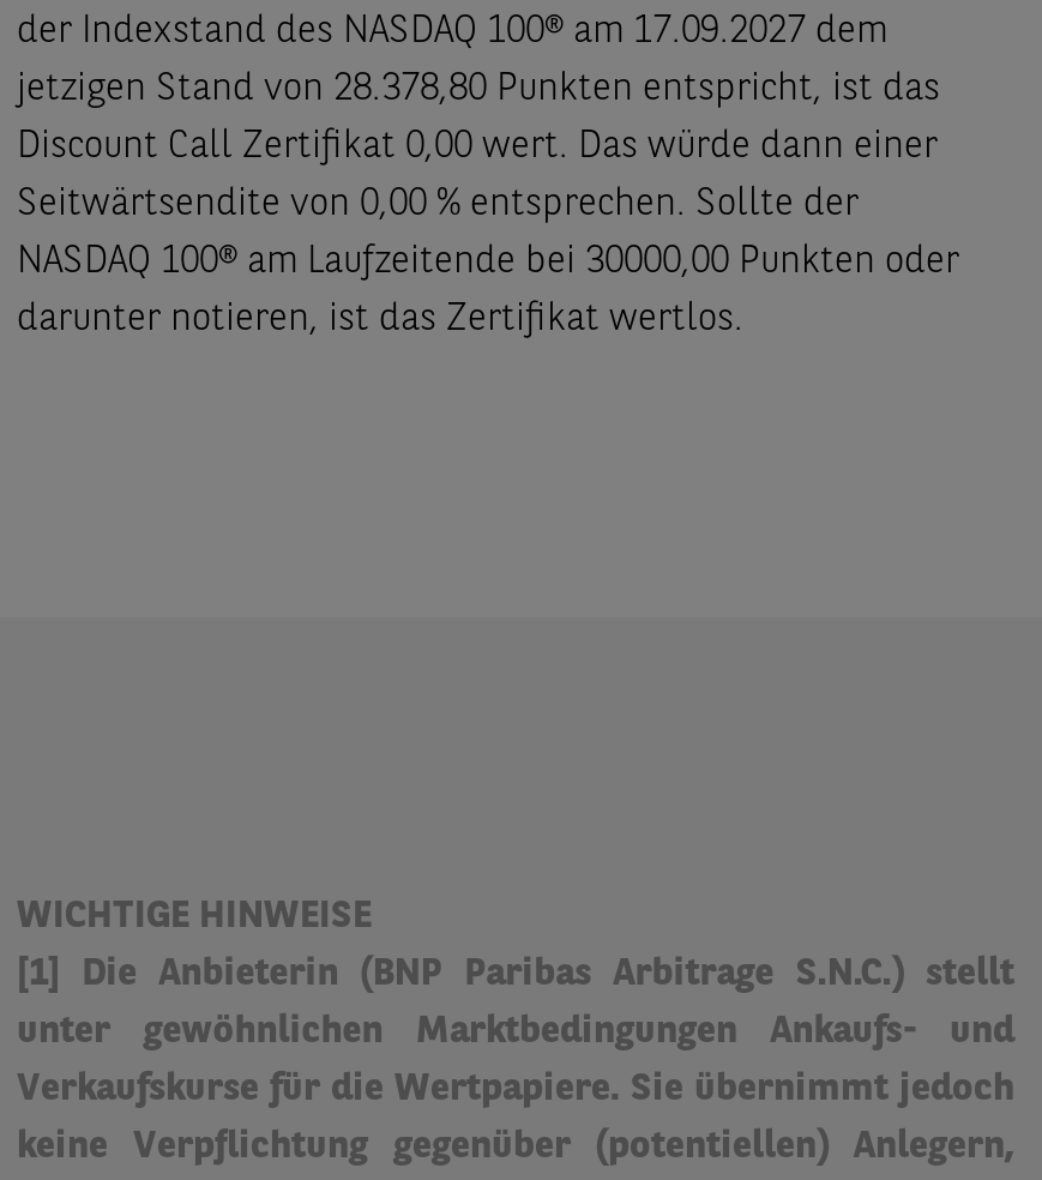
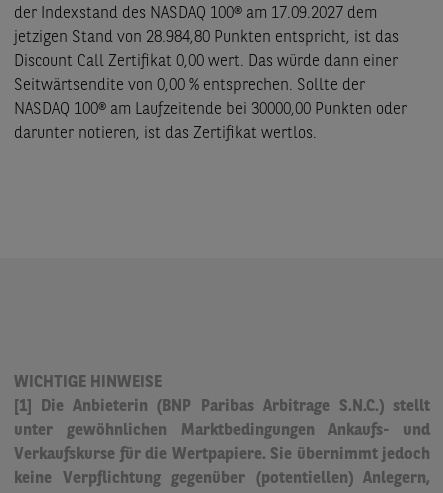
[17,70,940,108] jetzigen Stand von 28.378,80 Punkten entspricht, ist das -> [14,30,399,46] jetzigen Stand von 28.984,80 Punkten entspricht, ist das

